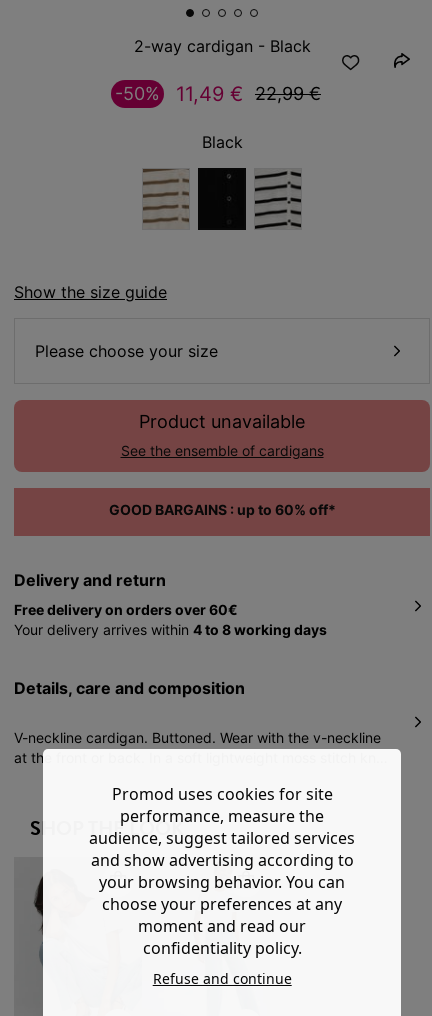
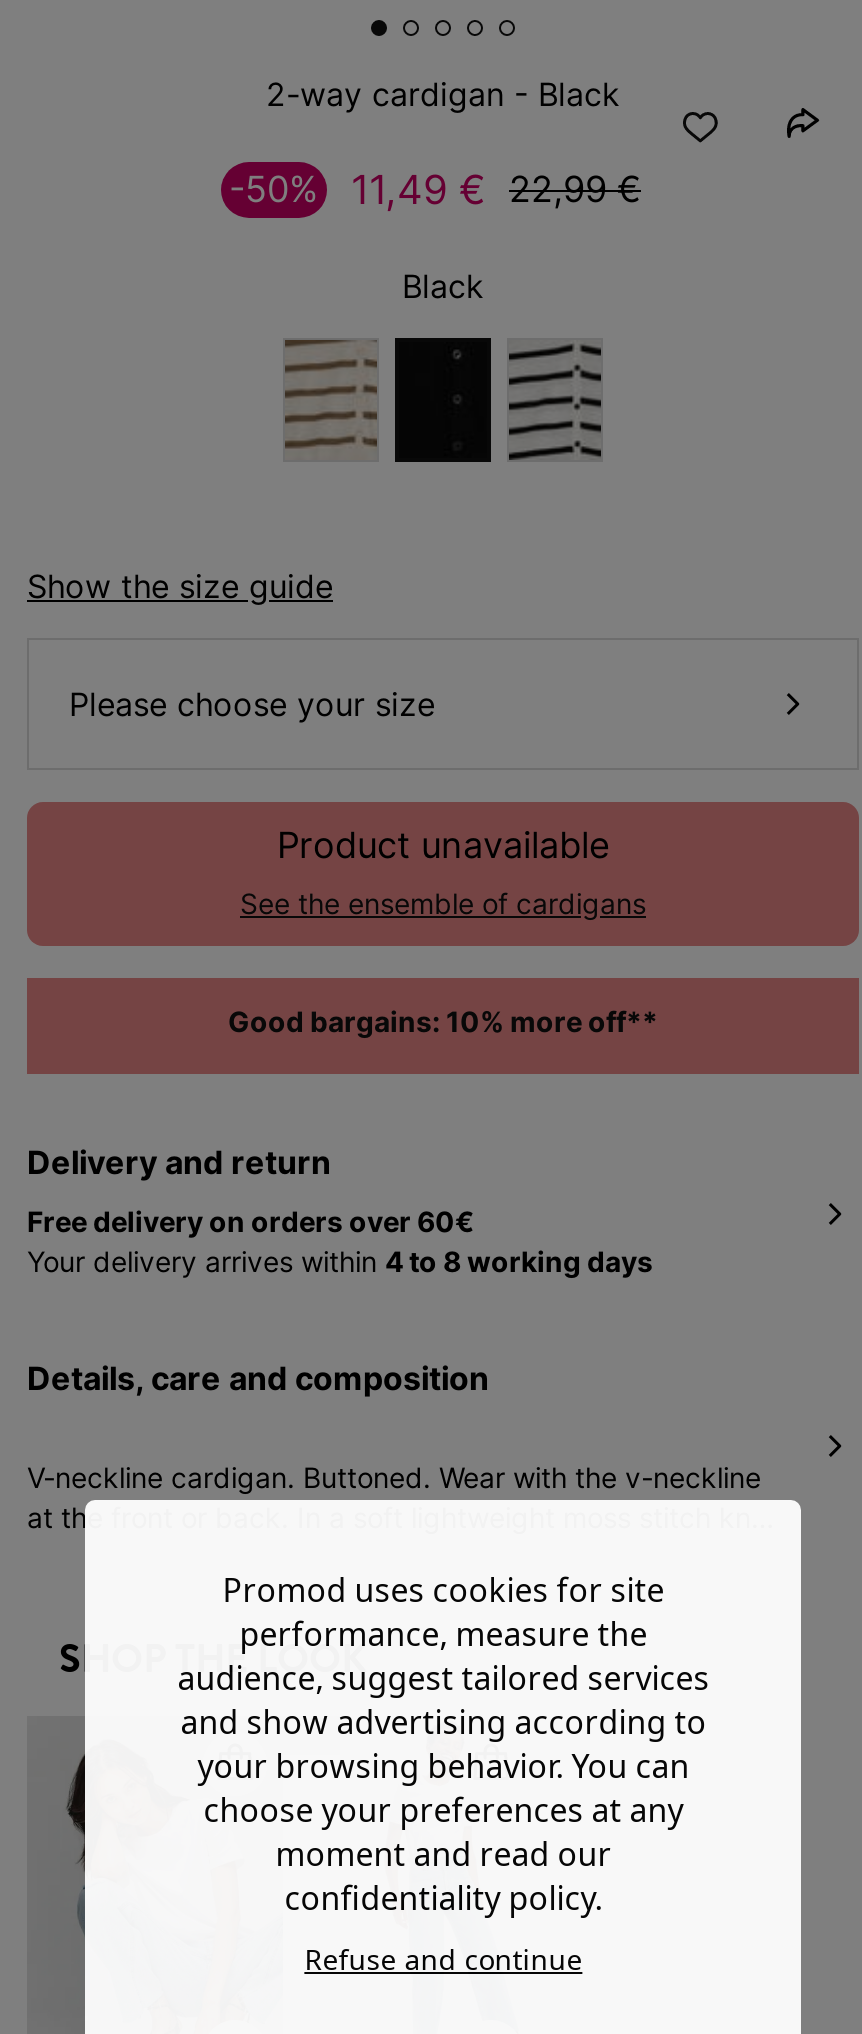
[119,501,335,518] GOOD BARGAINS : up to 60% off* -> [250,1004,658,1038] Good bargains: 10% more off**

